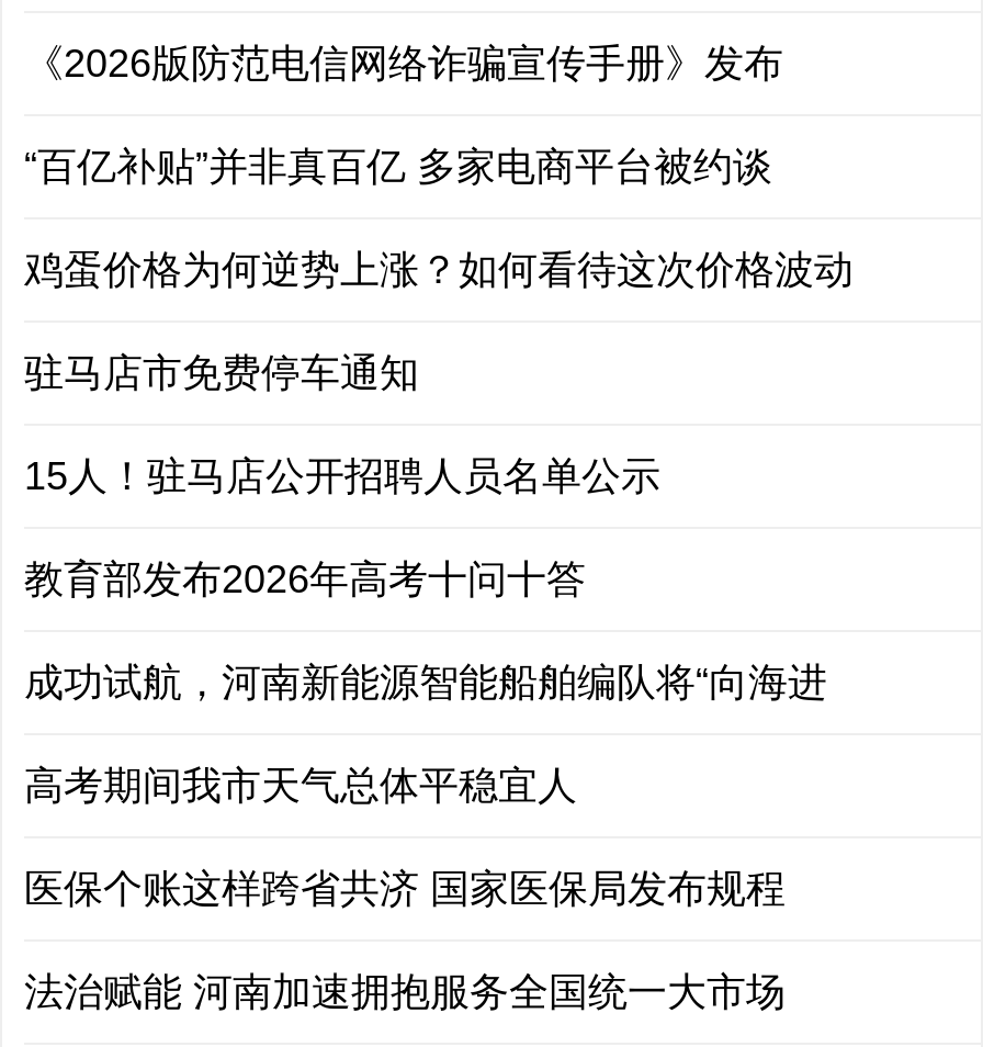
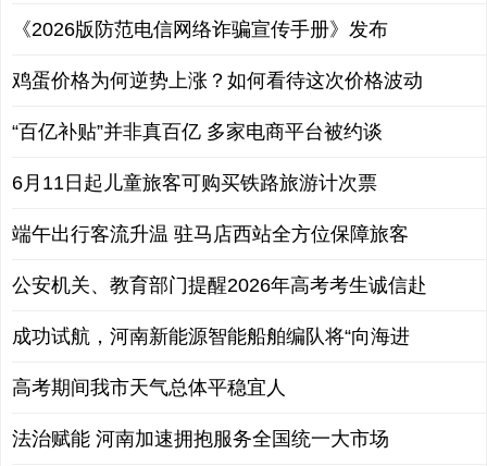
moved [24,145,772,189] -> [12,121,383,143]: “百亿补贴”并非真百亿 多家电商平台被约谈
[24,351,660,601] 驻马店市免费停车通知 | 15人！驻马店公开招聘人员名单公示 | 教育部发布2026年高考十问十答 -> [12,172,427,296] 6月11日起儿童旅客可购买铁路旅游计次票 | 端午出行客流升温 驻马店西站全方位保障旅客 | 公安机关、教育部门提醒2026年高考考生诚信赴
[24,867,786,911] 医保个账这样跨省共济 国家医保局发布规程 -> none

